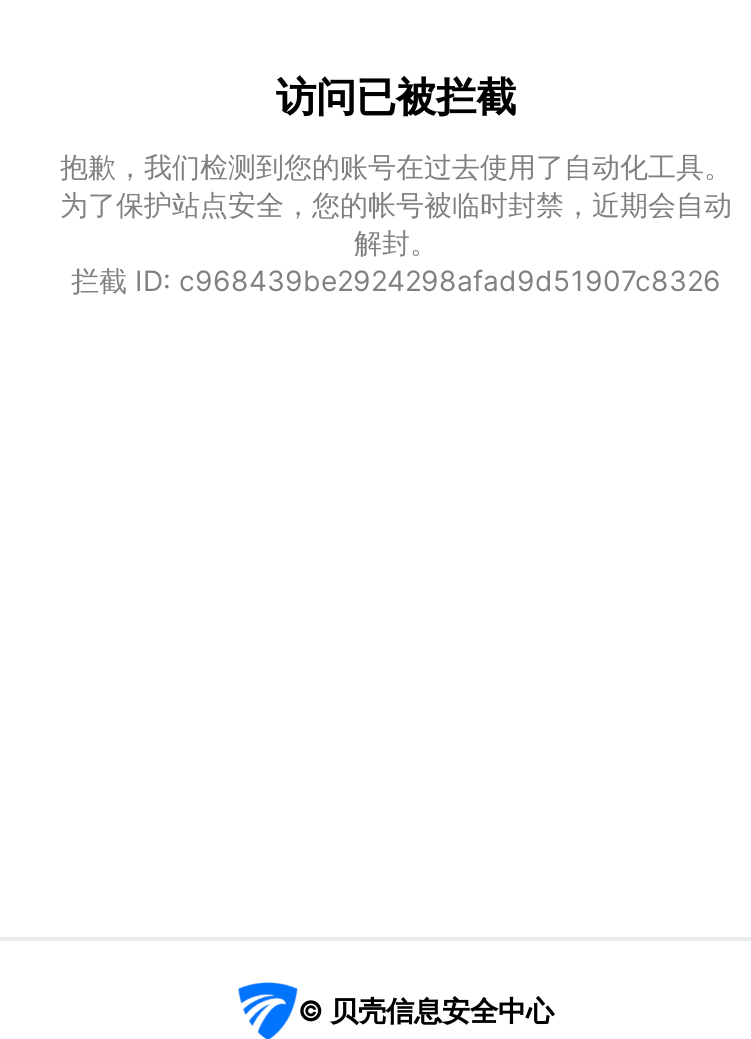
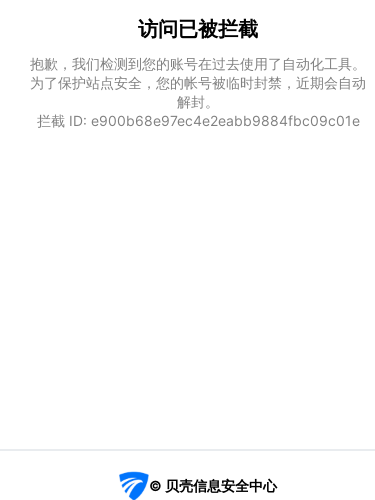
[71,263,721,297] 拦截 ID: c968439be2924298afad9d51907c8326 -> [36,112,359,129] 拦截 ID: e900b68e97ec4e2eabb9884fbc09c01e

